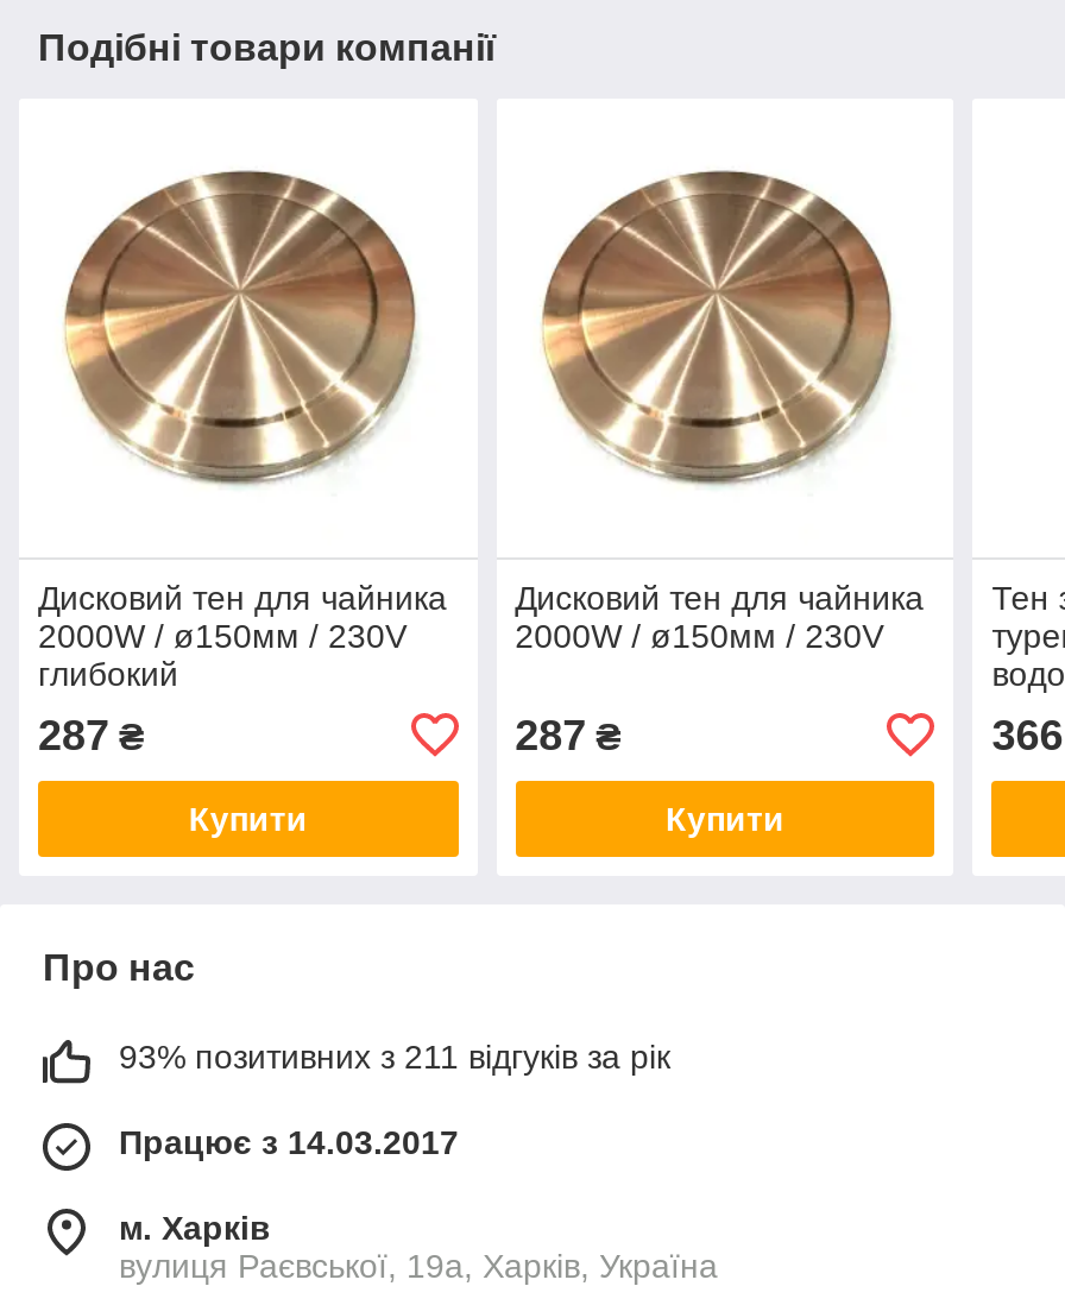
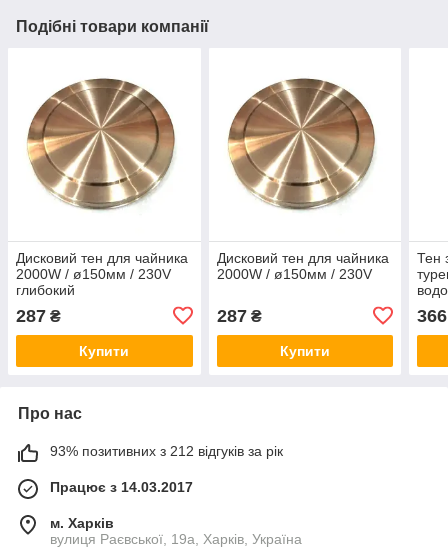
[119,1037,670,1075] 93% позитивних з 211 відгуків за рік -> [50,443,283,459] 93% позитивних з 212 відгуків за рік

